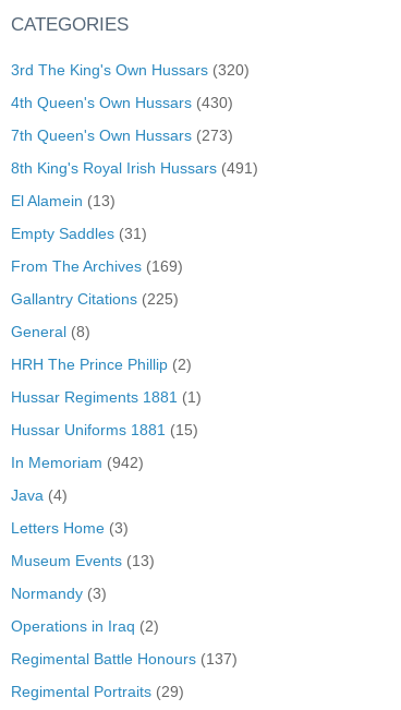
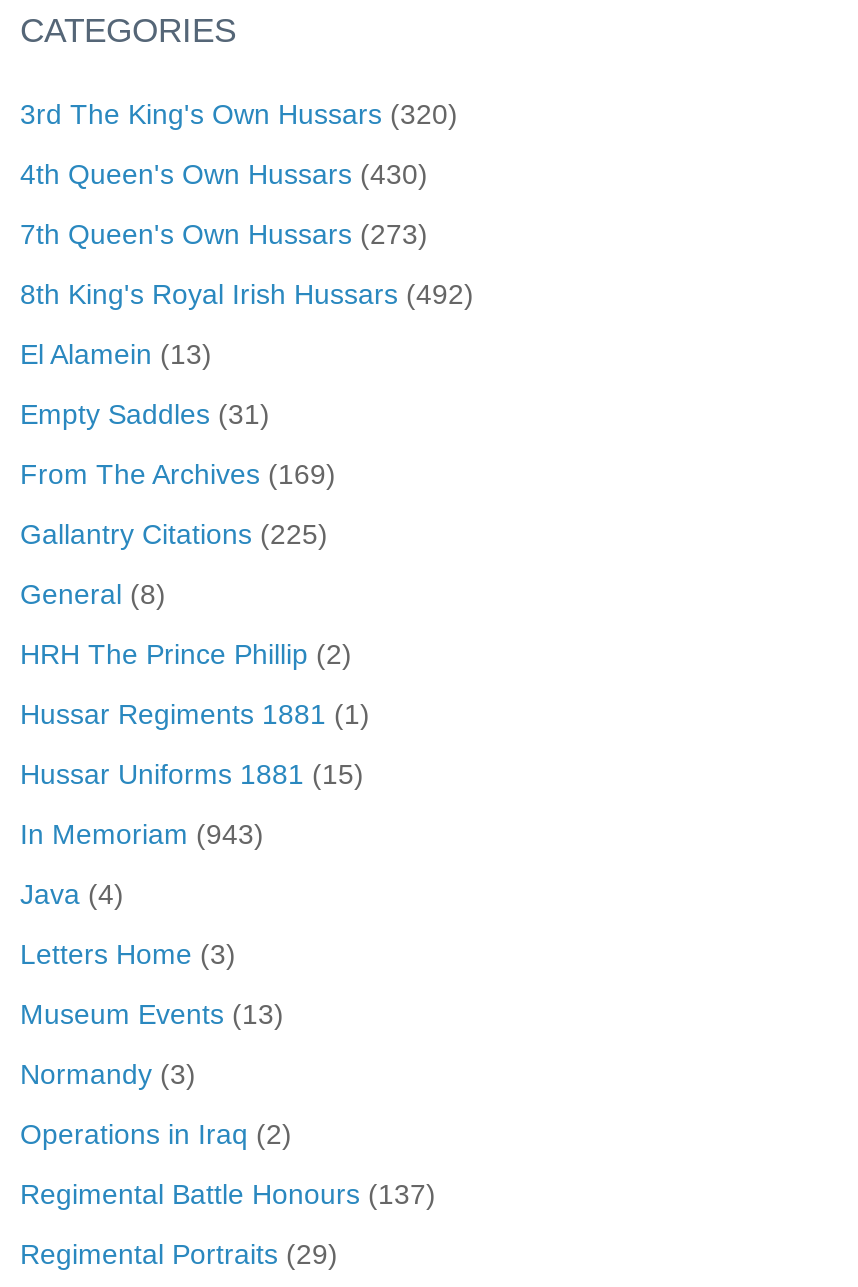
[11,159,258,176] 8th King's Royal Irish Hussars (491) -> [20,277,474,309] 8th King's Royal Irish Hussars (492)
[11,453,144,471] In Memoriam (942) -> [20,817,264,849] In Memoriam (943)

